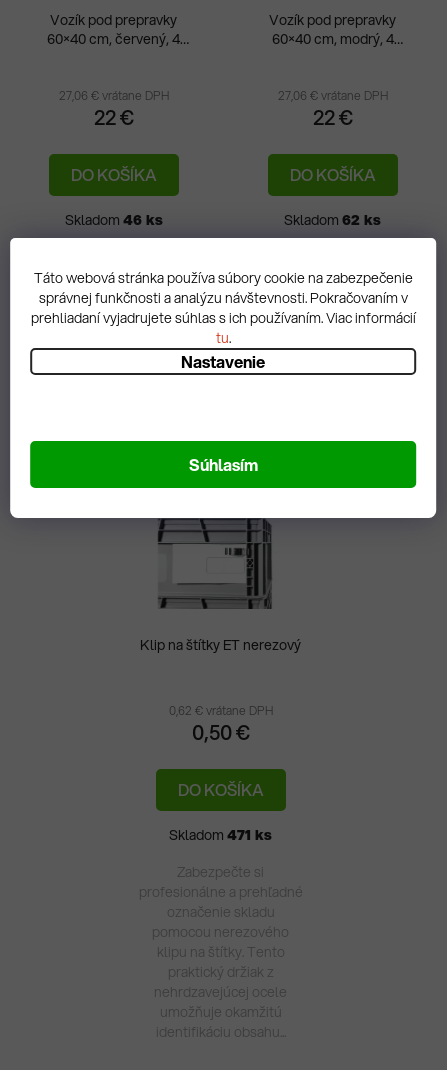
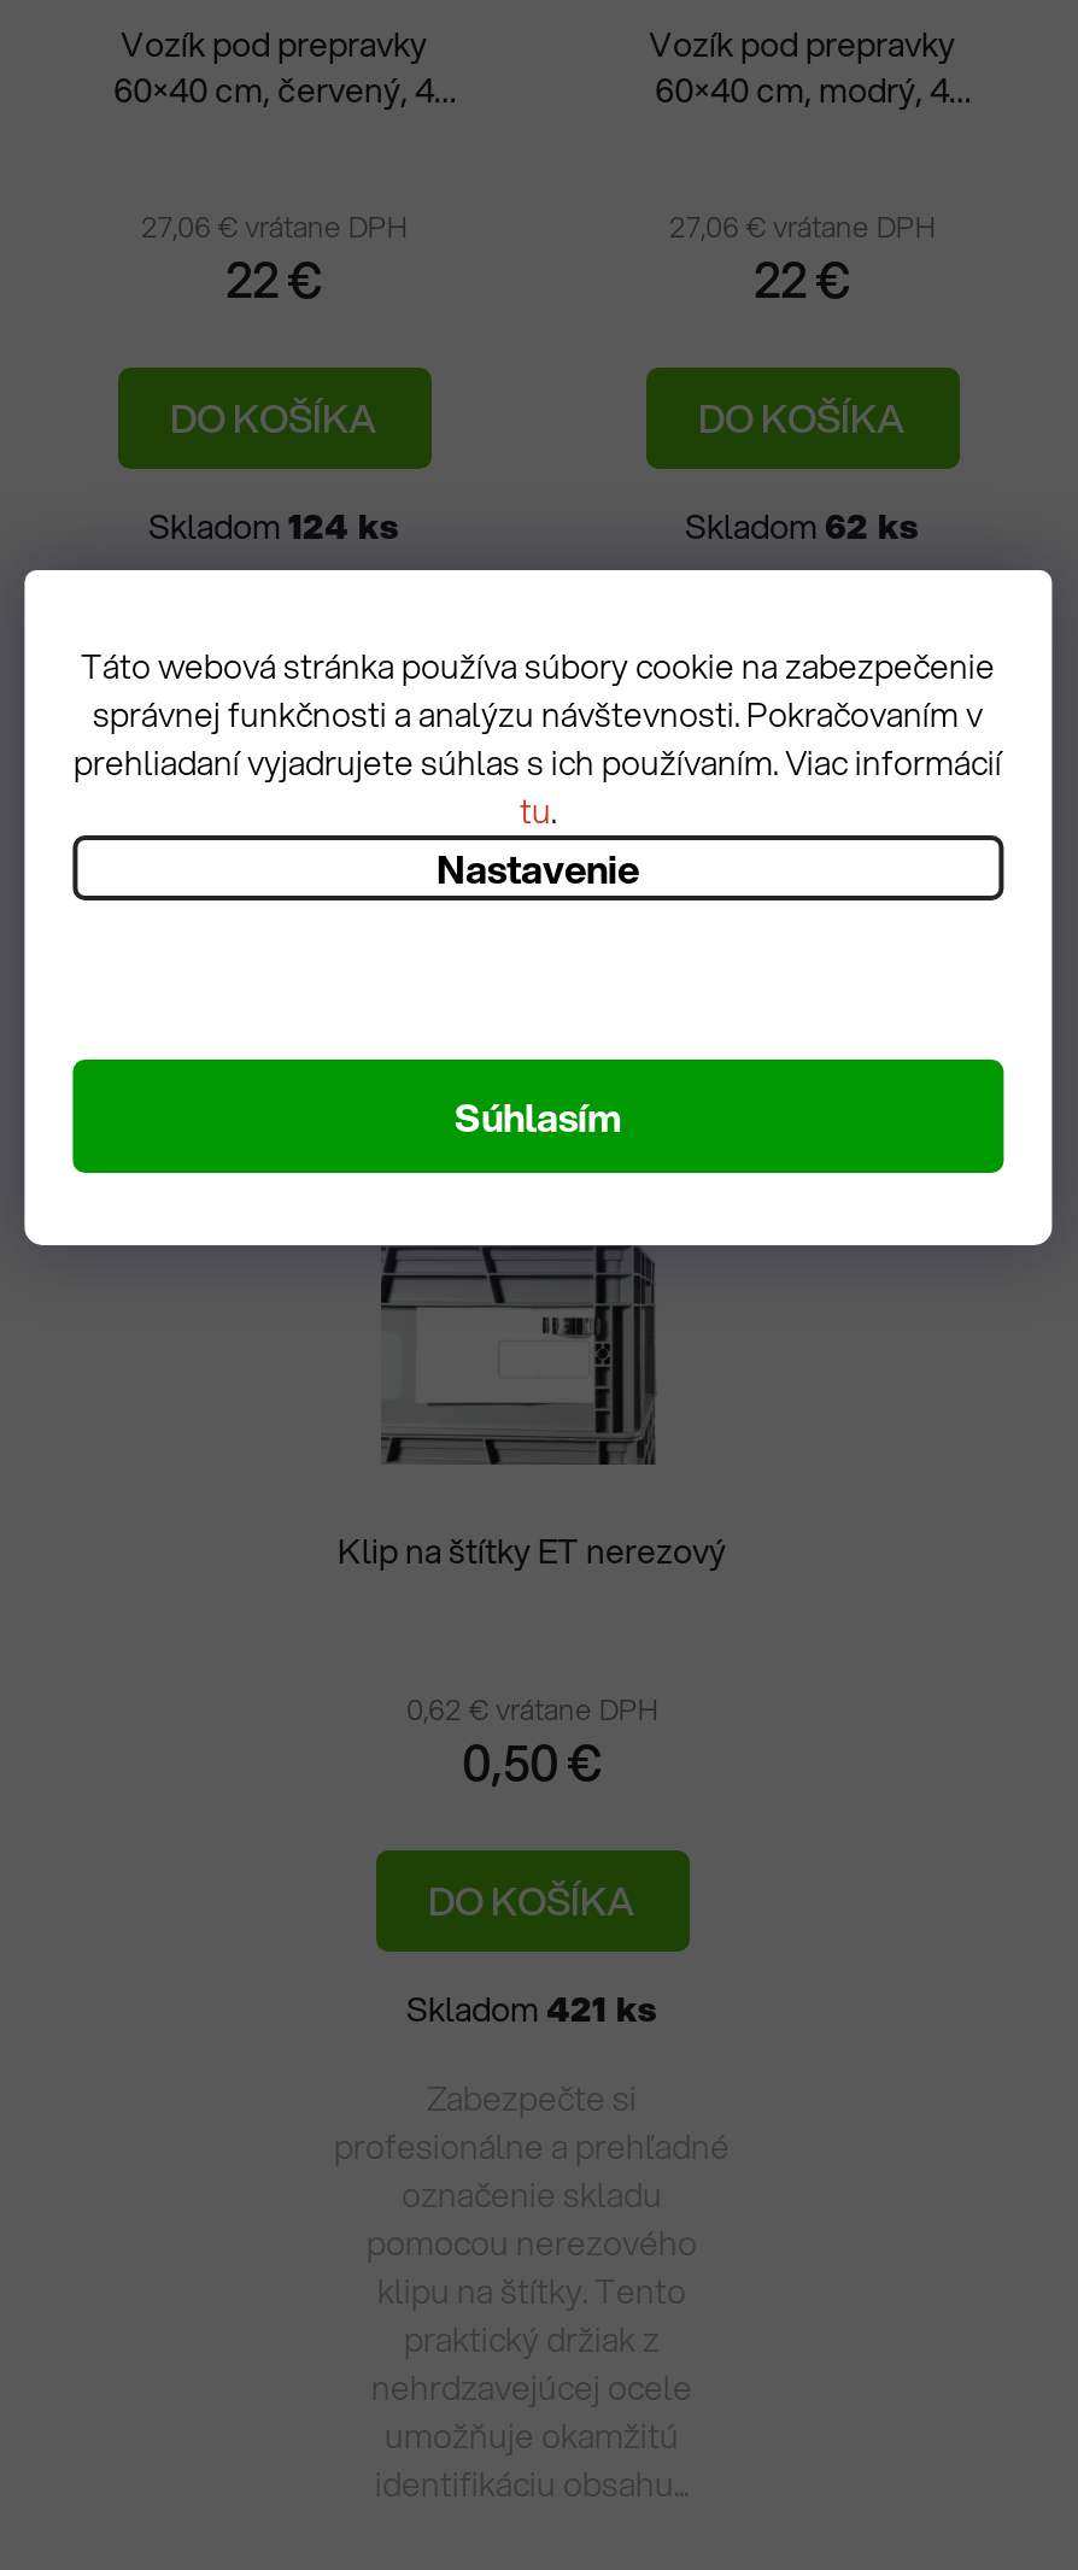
[64,210,162,230] Skladom 46 ks -> [148,502,399,551] Skladom 124 ks
[169,825,272,845] Skladom 471 ks -> [406,1985,657,2034] Skladom 421 ks

